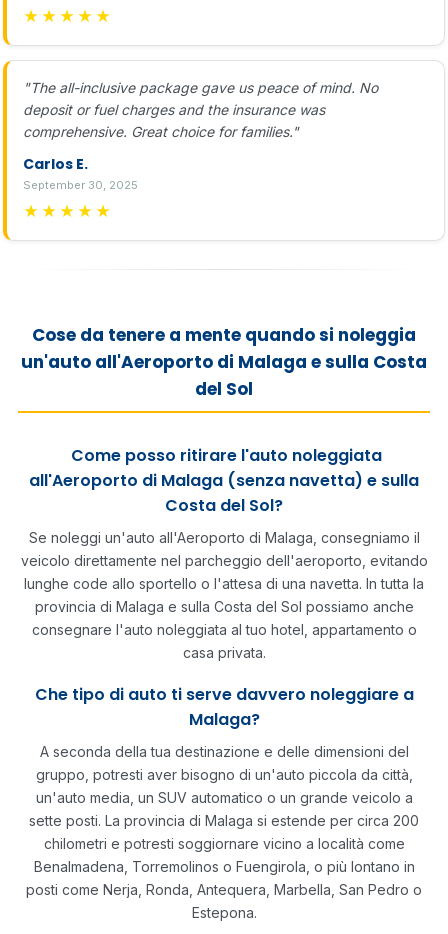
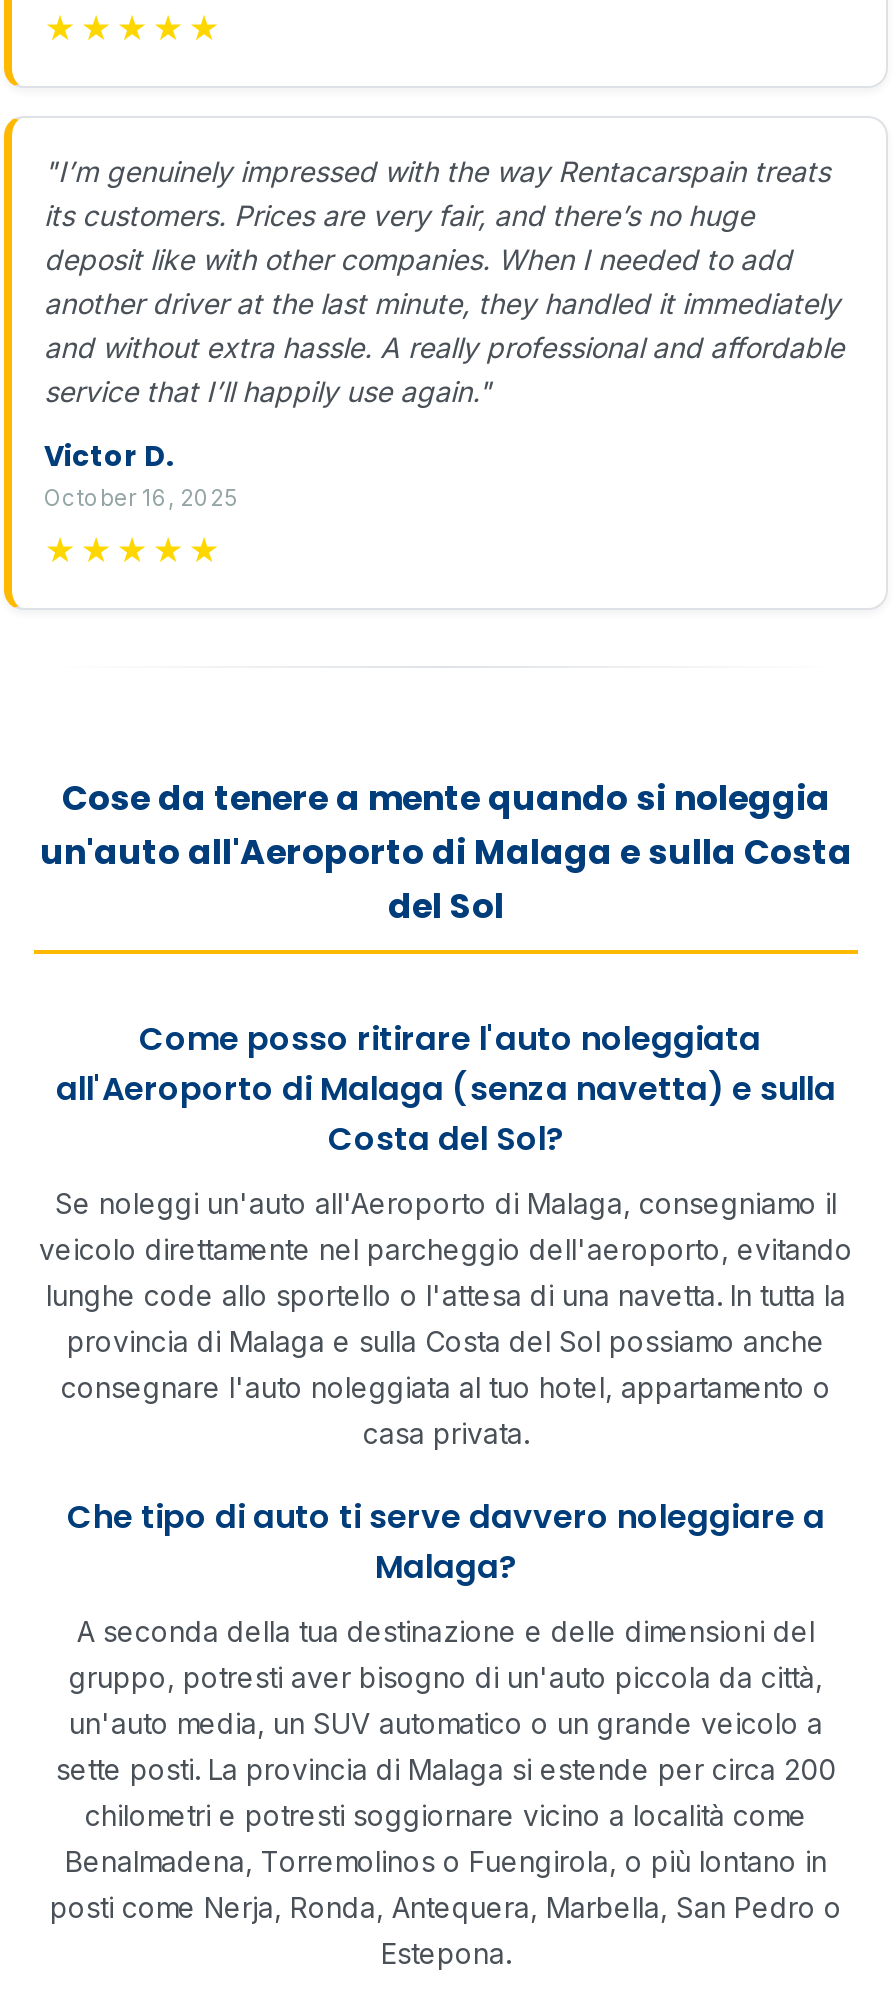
[23,79,378,140] "The all-inclusive package gave us peace of mind. No | deposit or fuel charges and the insurance was | comprehensive. Great choice for families." -> [44,154,844,408] "I’m genuinely impressed with the way Rentacarspain treats | its customers. Prices are very fair, and there’s no huge | deposit like with other companies. When I needed to add | another driver at the last minute, they handled it immediately | and without extra hassle. A really professional and affordable | service that I’ll happily use again."
[23,154,138,192] Carlos E. | September 30, 2025 -> [44,436,238,512] Victor D. | October 16, 2025

